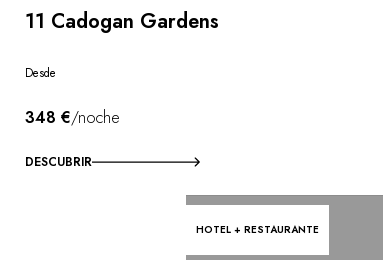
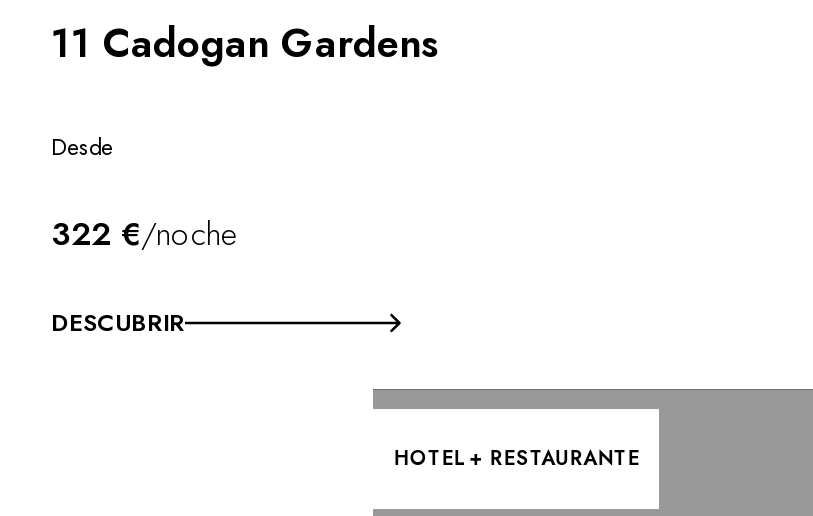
[25,106,120,129] 348 €/noche -> [51,211,239,257] 322 €/noche

